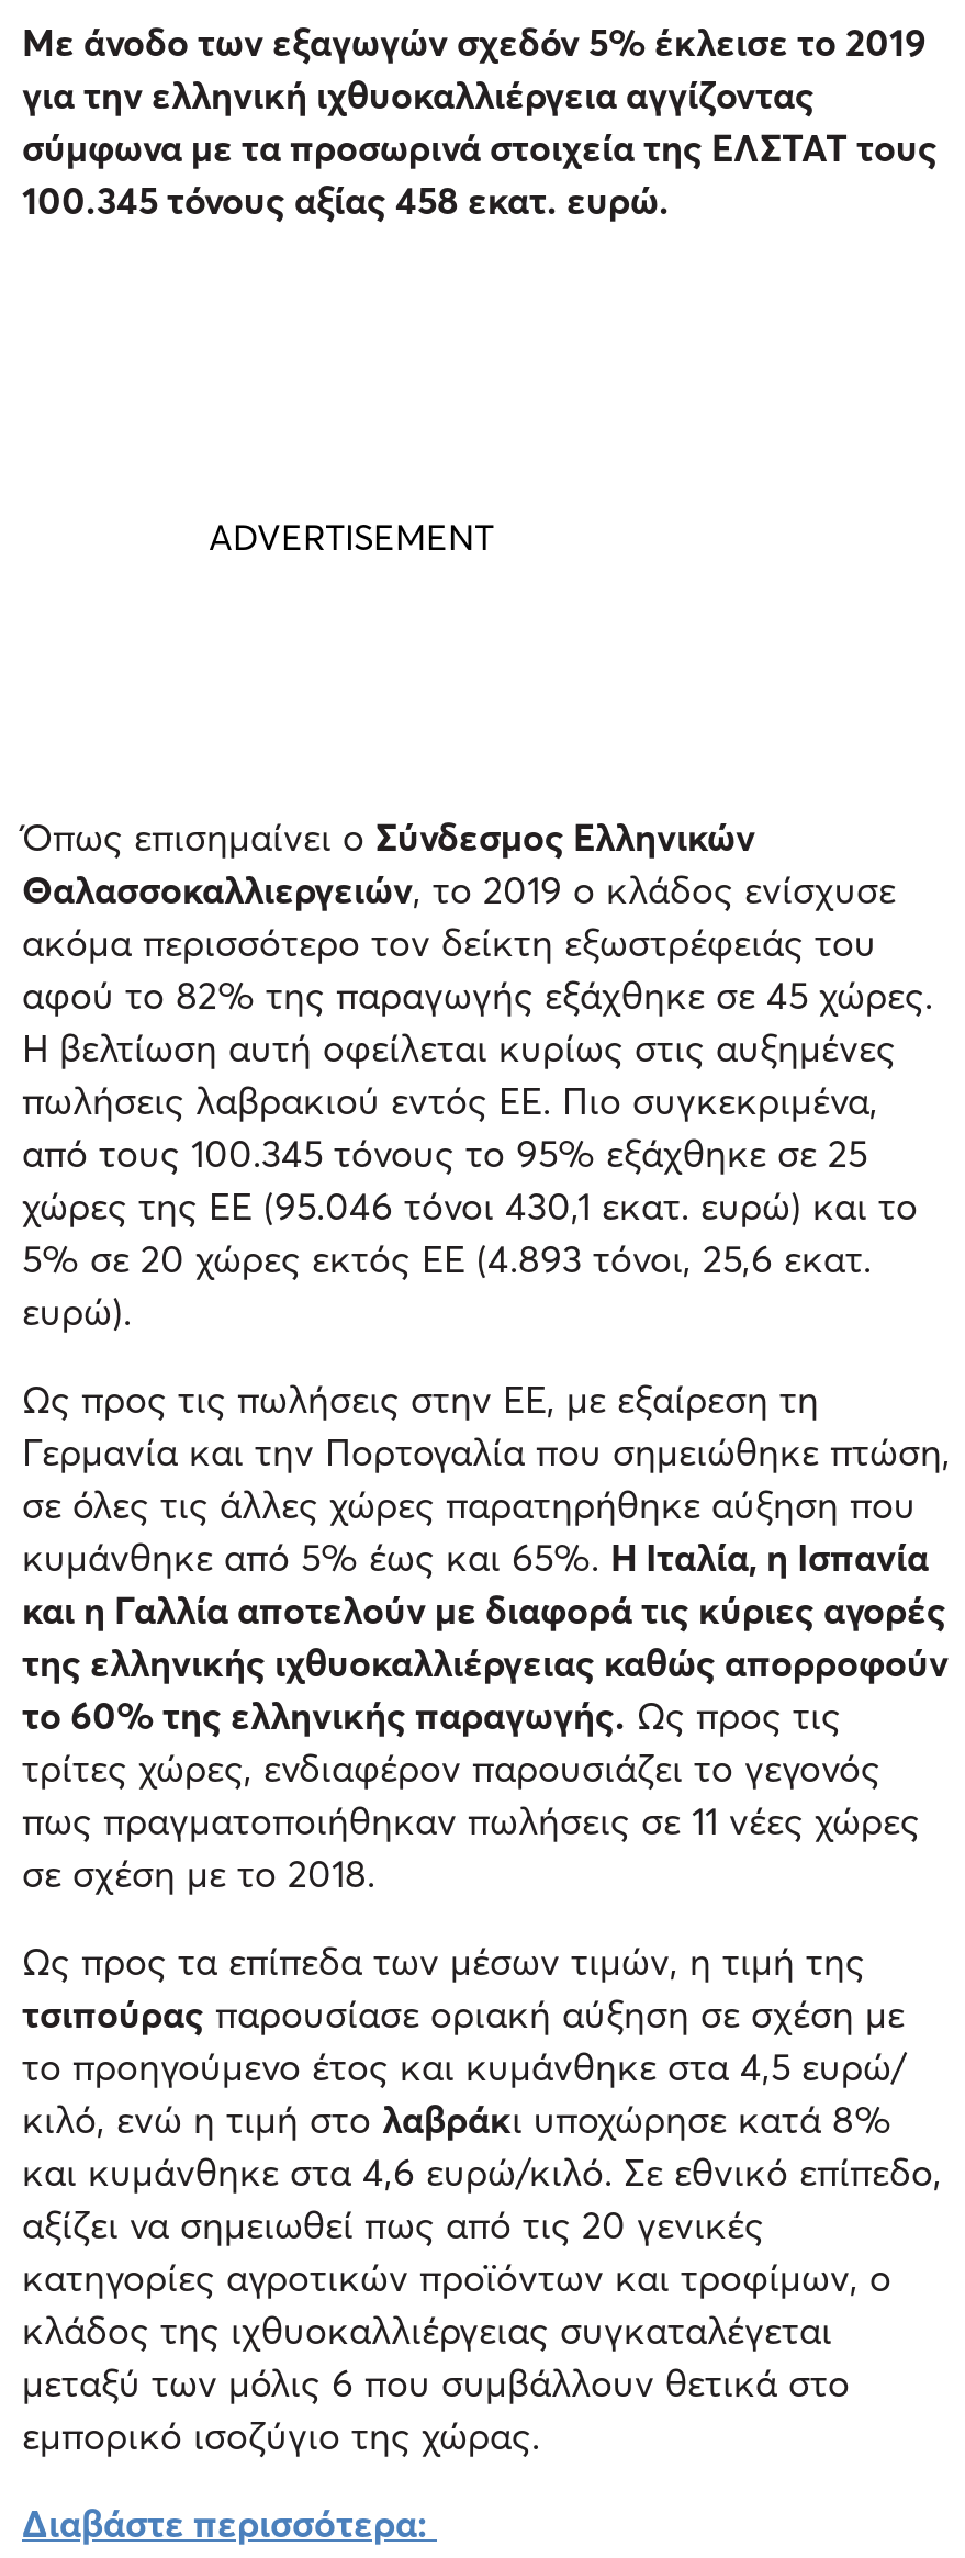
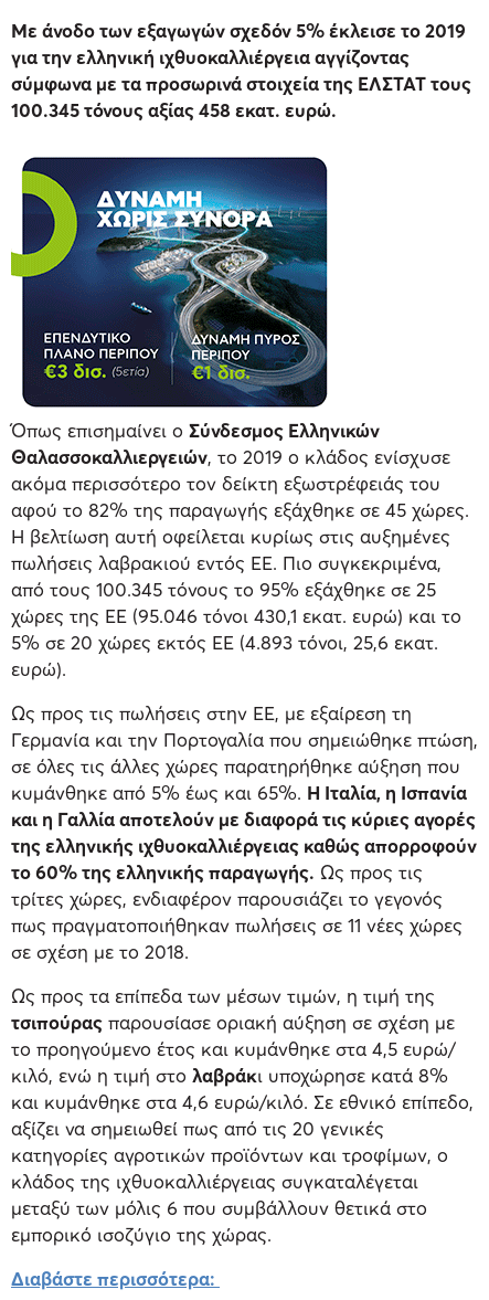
none -> [10,156,328,409] [image]

